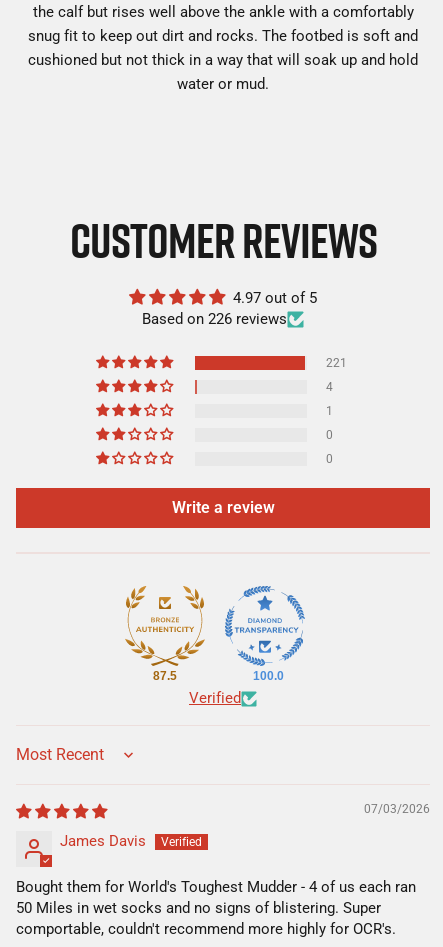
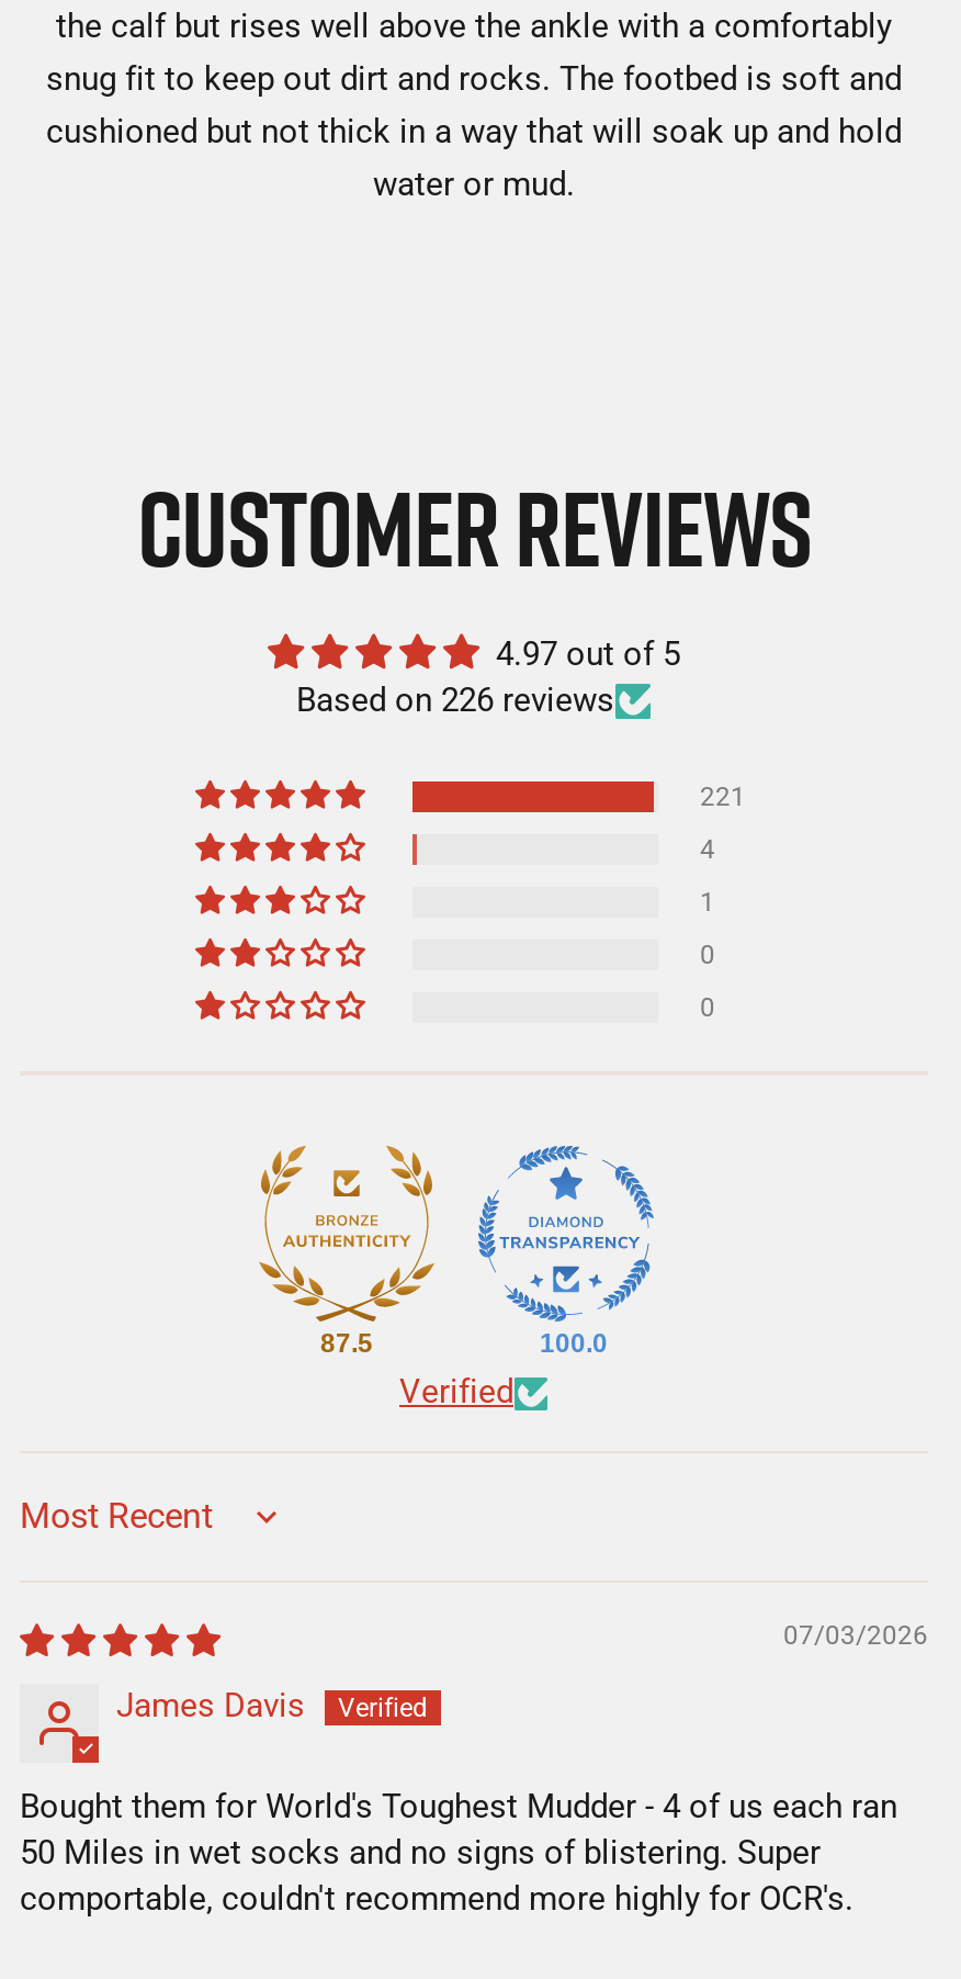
[171,498,274,517] Write a review -> none

